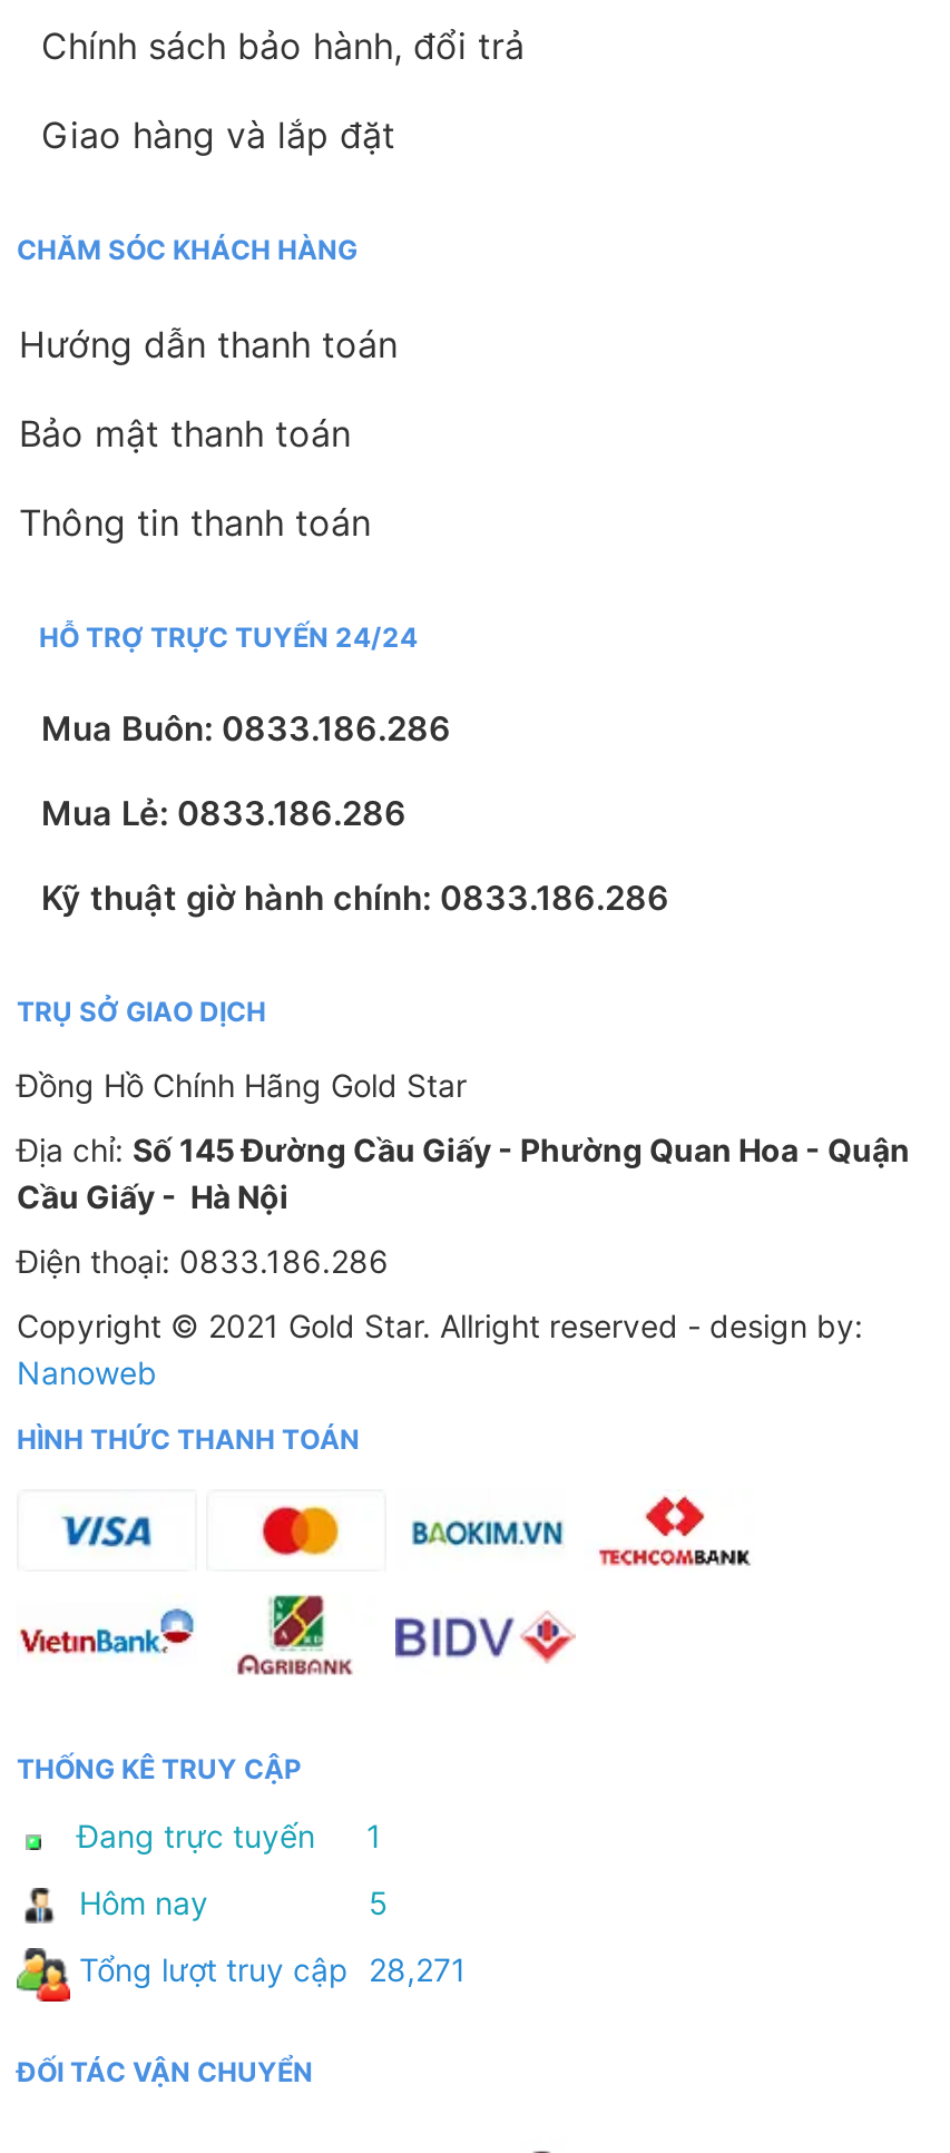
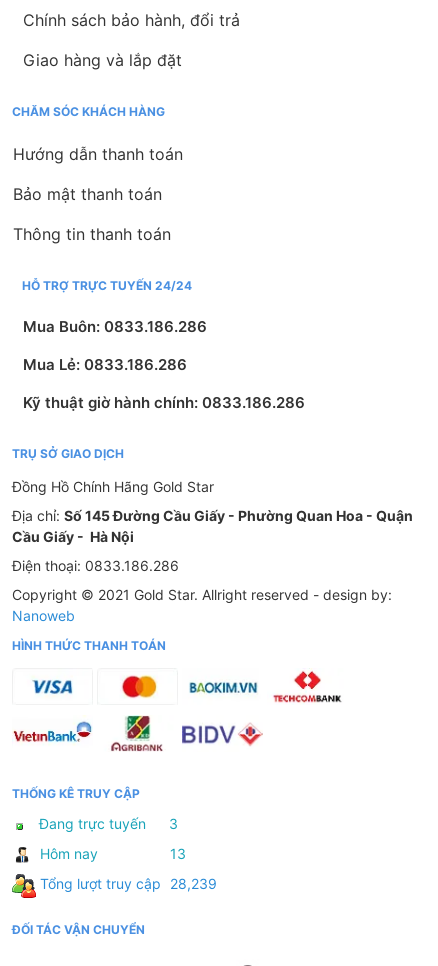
[77,1818,382,1855] Đang trực tuyến 1 -> [39,815,178,832] Đang trực tuyến 3
[369,1884,389,1922] 5 -> [170,845,186,862] 13
[79,1951,467,1989] Tổng lượt truy cập 28,271 -> [40,875,217,892] Tổng lượt truy cập 28,239

